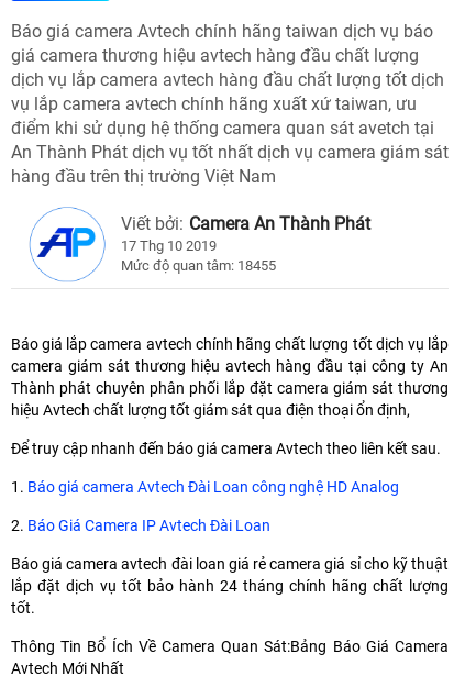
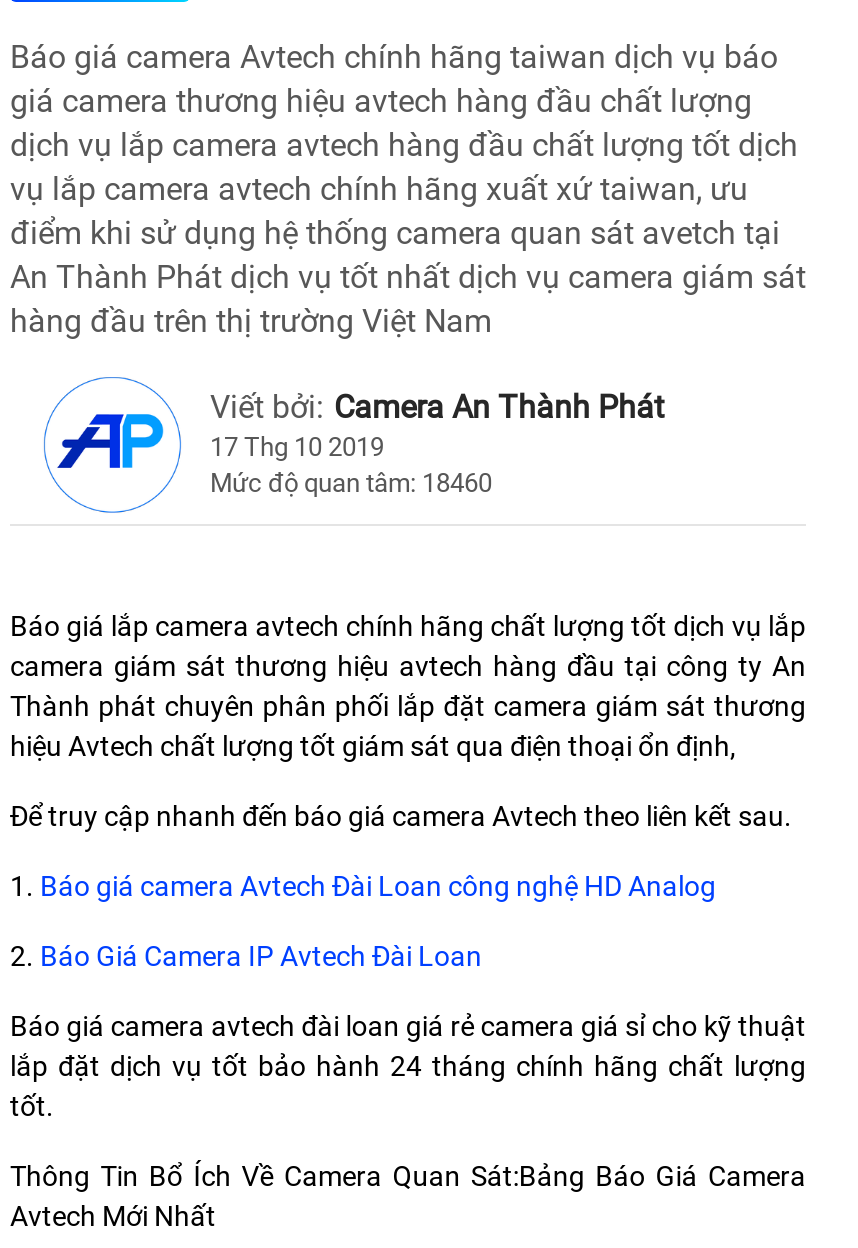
[121,257,276,274] Mức độ quan tâm: 18455 -> [210,468,492,498] Mức độ quan tâm: 18460

